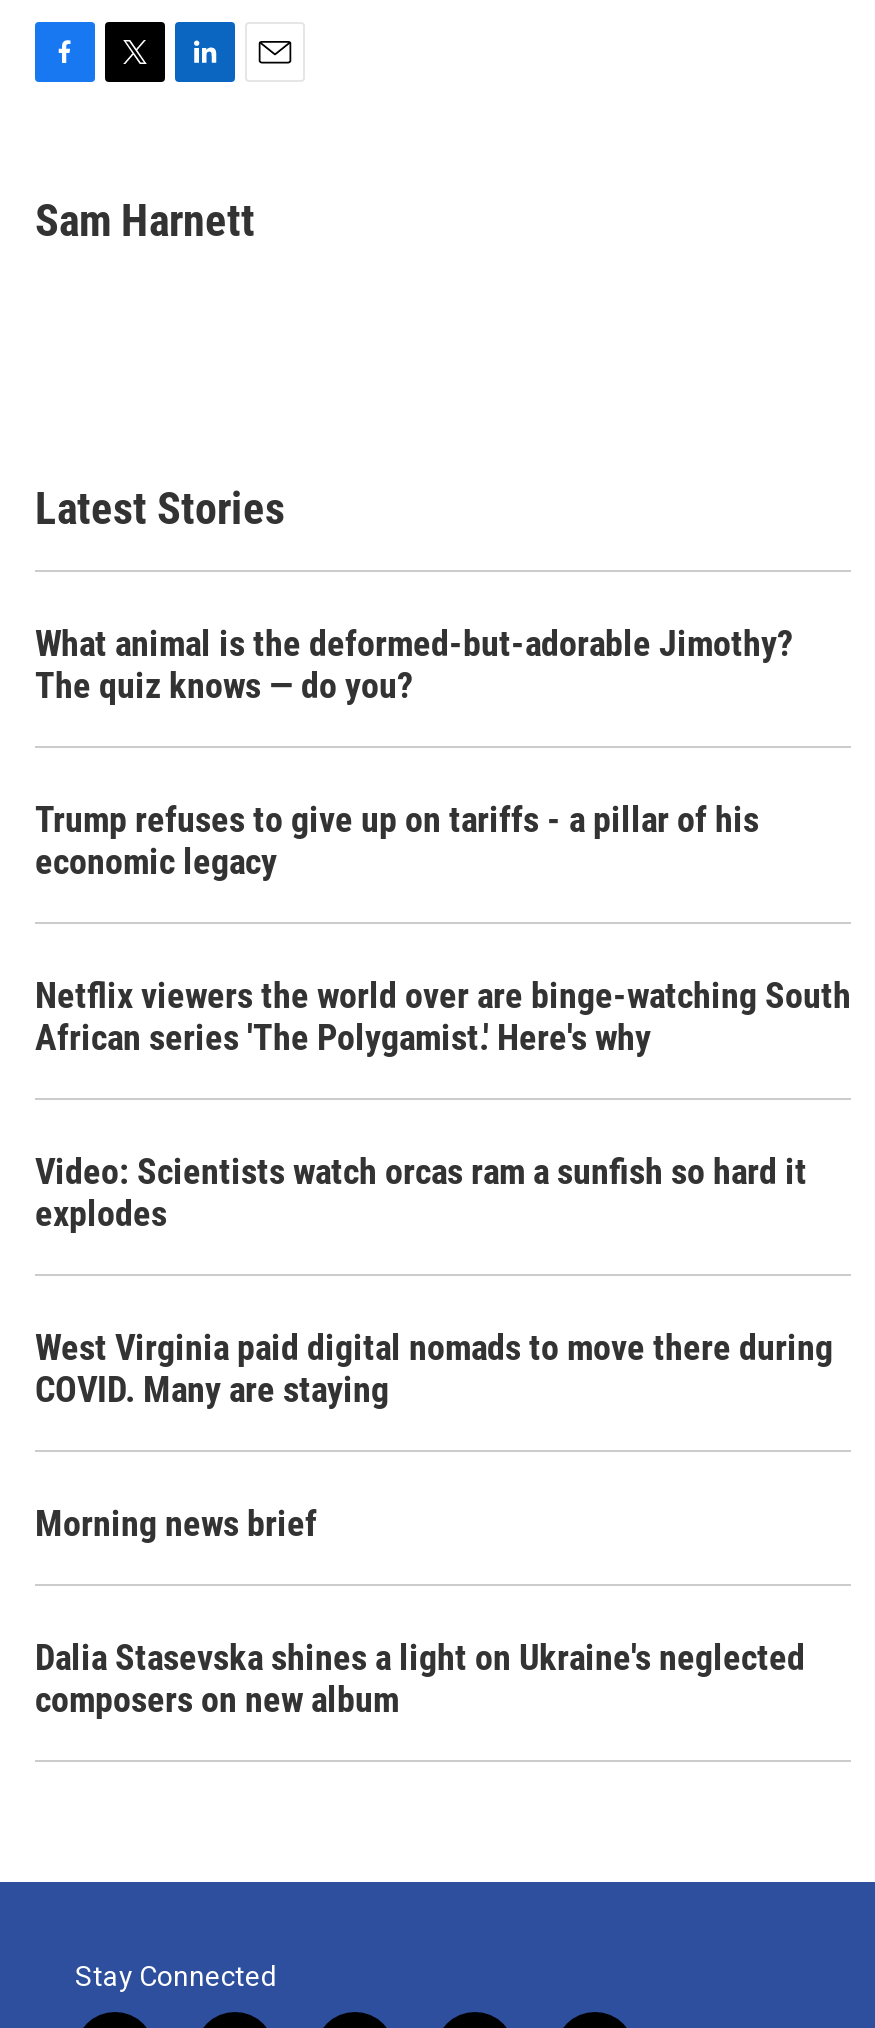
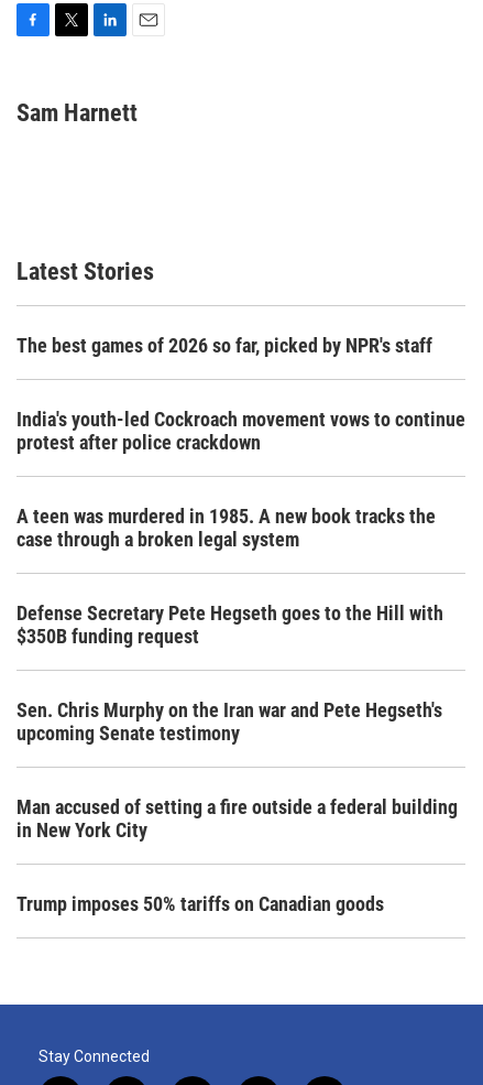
[35,622,793,706] What animal is the deformed-but-adorable Jimothy? | The quiz knows — do you? -> [17,334,432,357] The best games of 2026 so far, picked by NPR's staff
[35,798,759,882] Trump refuses to give up on tariffs - a pillar of his | economic legacy -> [17,408,465,454] India's youth-led Cockroach movement vows to continue | protest after police crackdown
[35,974,851,1058] Netflix viewers the world over are binge-watching South | African series 'The Polygamist.' Here's why -> [17,504,436,551] A teen was murdered in 1985. A new book tracks the | case through a broken legal system
[35,1150,807,1234] Video: Scientists watch orcas ram a sunfish so hard it | explodes -> [17,601,443,648] Defense Secretary Pete Hegseth goes to the Hill with | $350B funding request
[35,1326,833,1410] West Virginia paid digital nomads to move there during | COVID. Many are staying -> [17,698,442,745] Sen. Chris Murphy on the Iran war and Pete Hegseth's | upcoming Senate testimony
[35,1502,317,1544] Morning news brief -> [17,795,458,842] Man accused of setting a fire outside a federal building | in New York City
[35,1636,805,1720] Dalia Stasevska shines a light on Ukraine's neglected | composers on new album -> [17,892,384,915] Trump imposes 50% tariffs on Canadian goods

